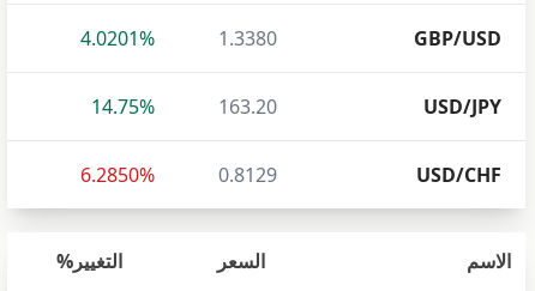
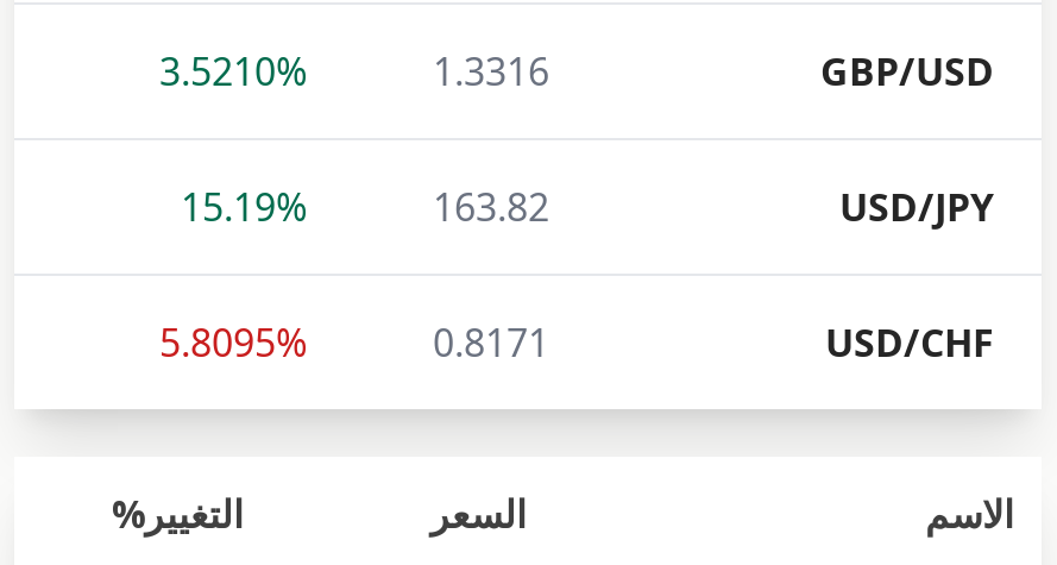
[80,25,155,52] 4.0201% -> [159,44,307,97] 3.5210%
[218,25,277,52] 1.3380 -> [433,44,549,97] 1.3316
[91,94,155,120] 14.75% -> [181,180,307,232] 15.19%
[218,94,277,120] 163.20 -> [433,180,549,232] 163.82
[80,162,155,188] 6.2850% -> [159,316,307,368] 5.8095%
[218,162,277,188] 0.8129 -> [433,316,549,368] 0.8171

